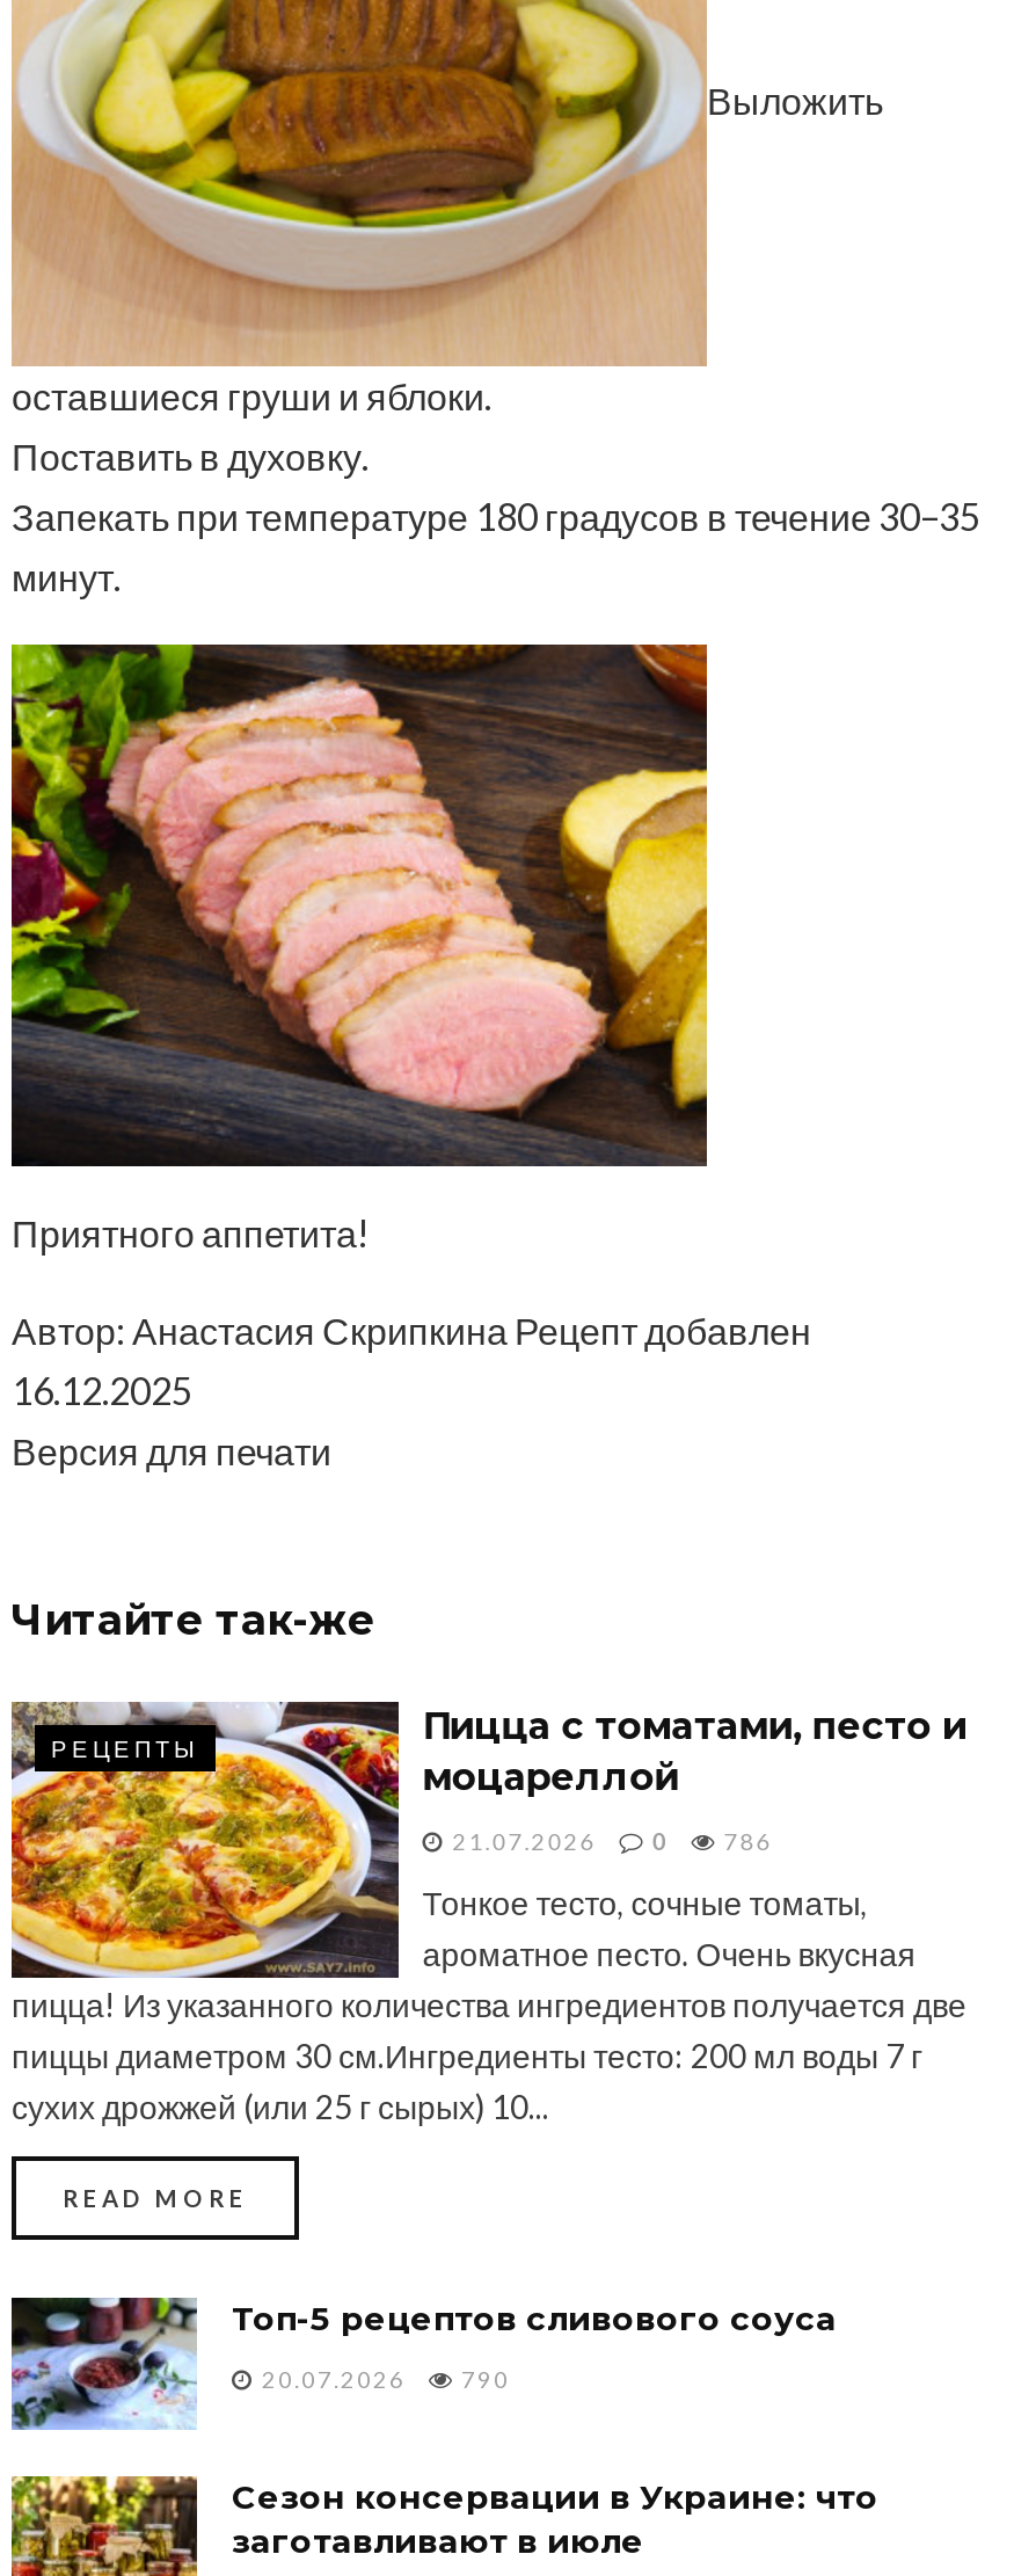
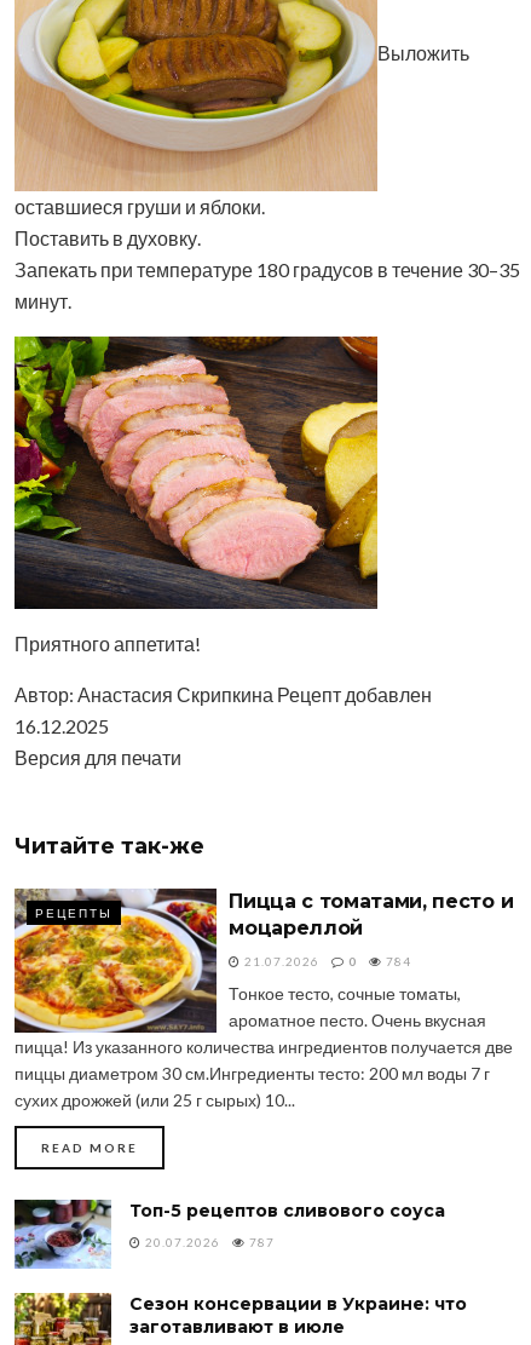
[445,1827,772,1854] 21.07.2026 0 786 -> [241,954,411,968] 21.07.2026 0 784
[255,2365,510,2392] 20.07.2026 790 -> [142,1235,275,1249] 20.07.2026 787

